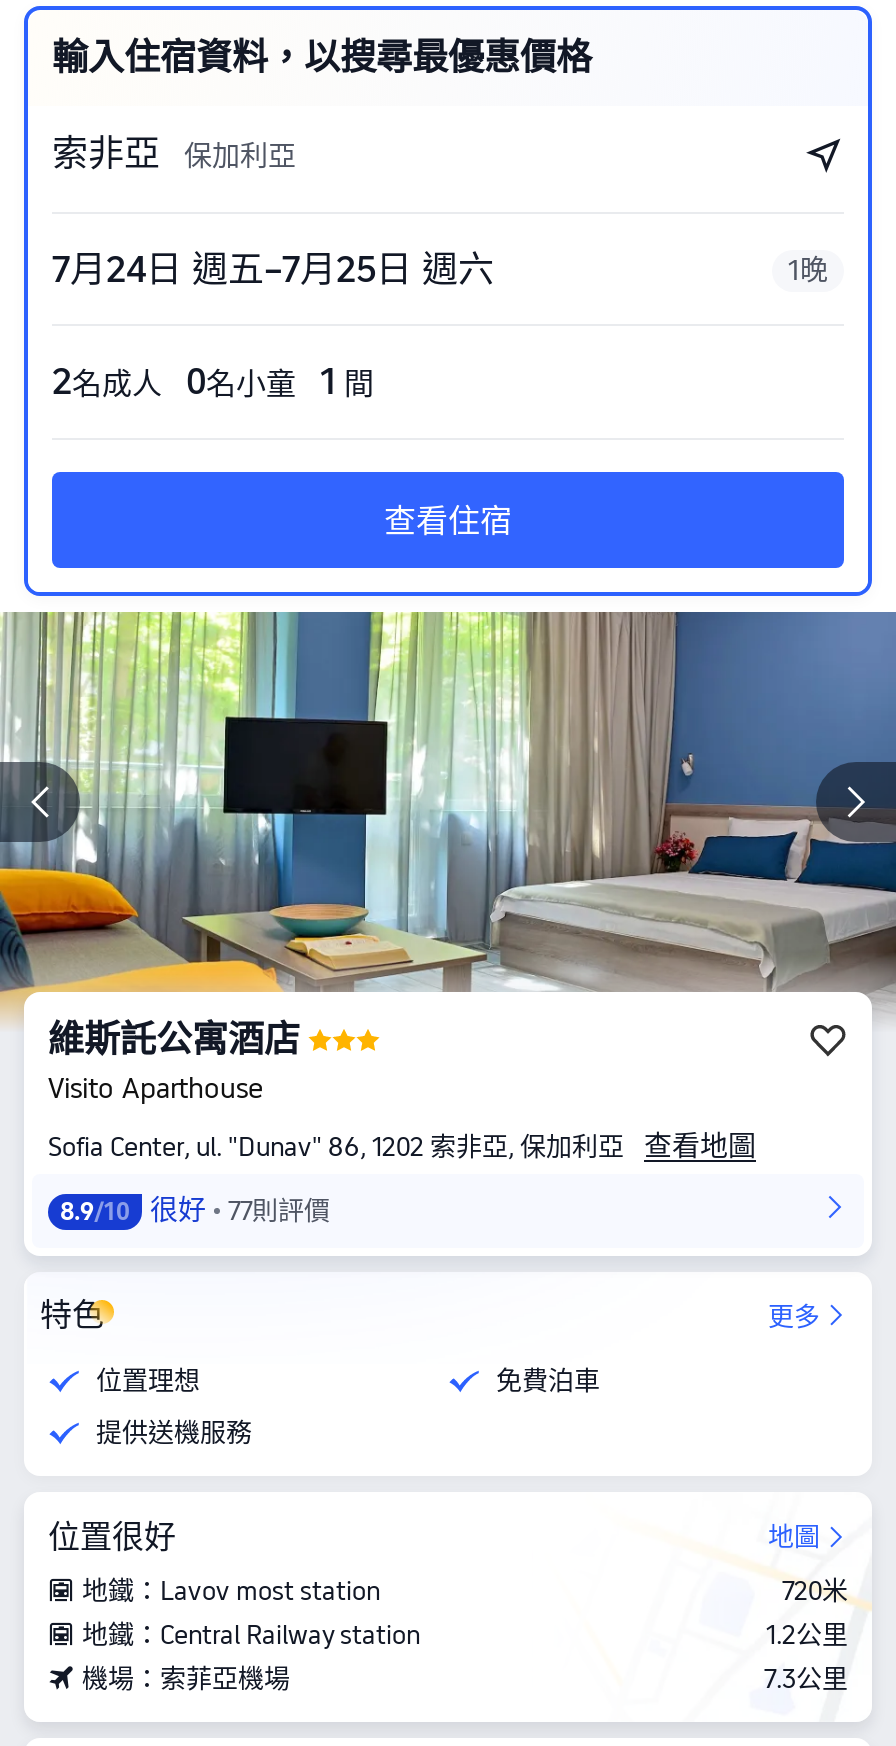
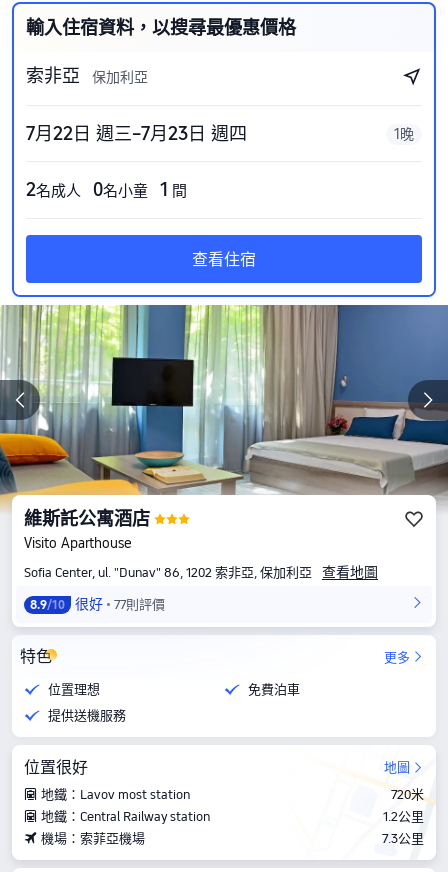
[52,248,494,290] 7月24日 週五–7月25日 週六 -> [26,123,247,144] 7月22日 週三–7月23日 週四

